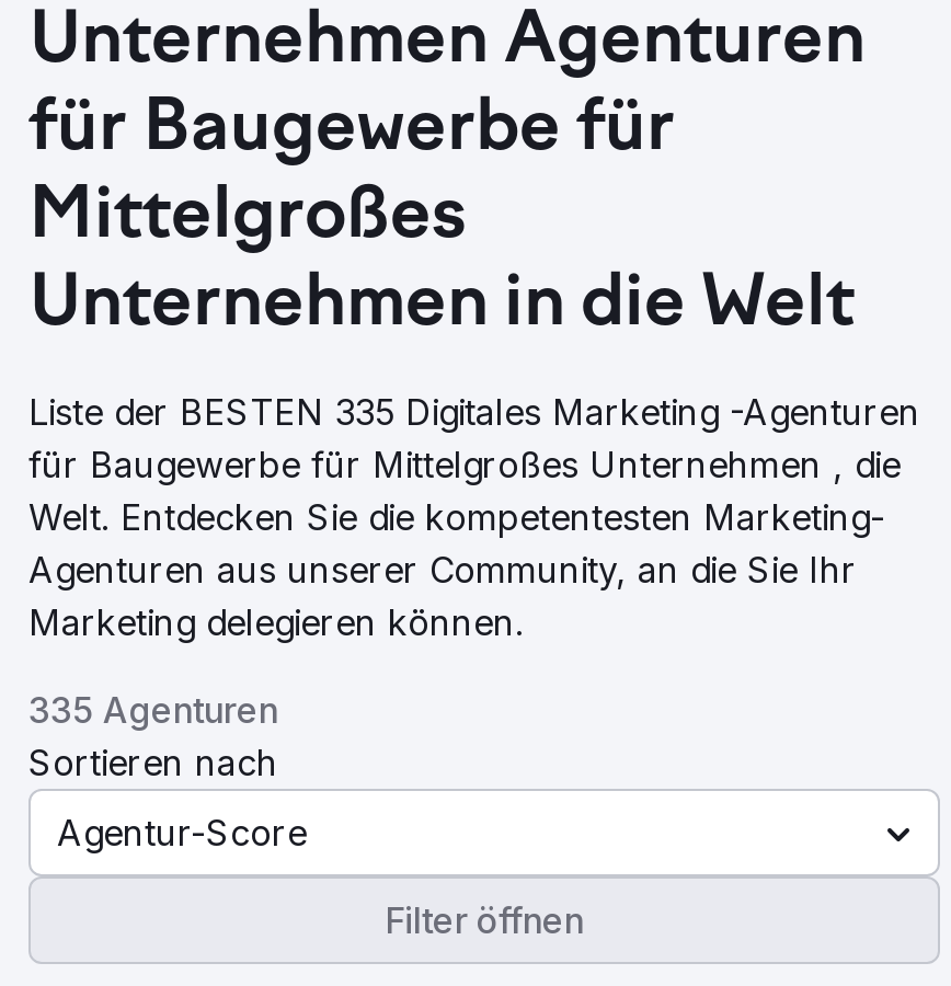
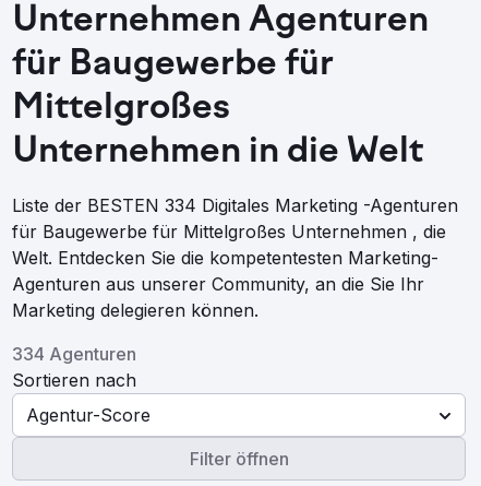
[28,390,920,434] Liste der BESTEN 335 Digitales Marketing -Agenturen -> [12,194,458,216] Liste der BESTEN 334 Digitales Marketing -Agenturen
[28,688,278,732] 335 Agenturen -> [12,343,136,365] 334 Agenturen

